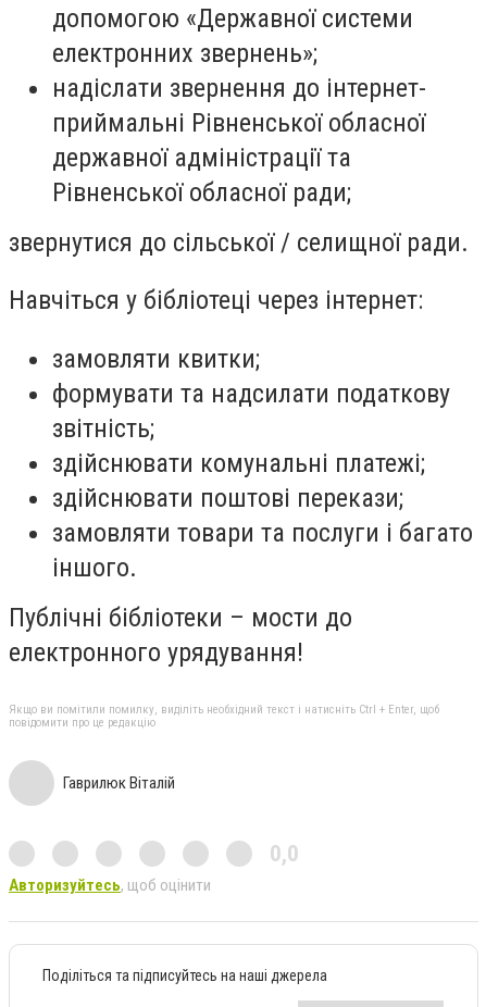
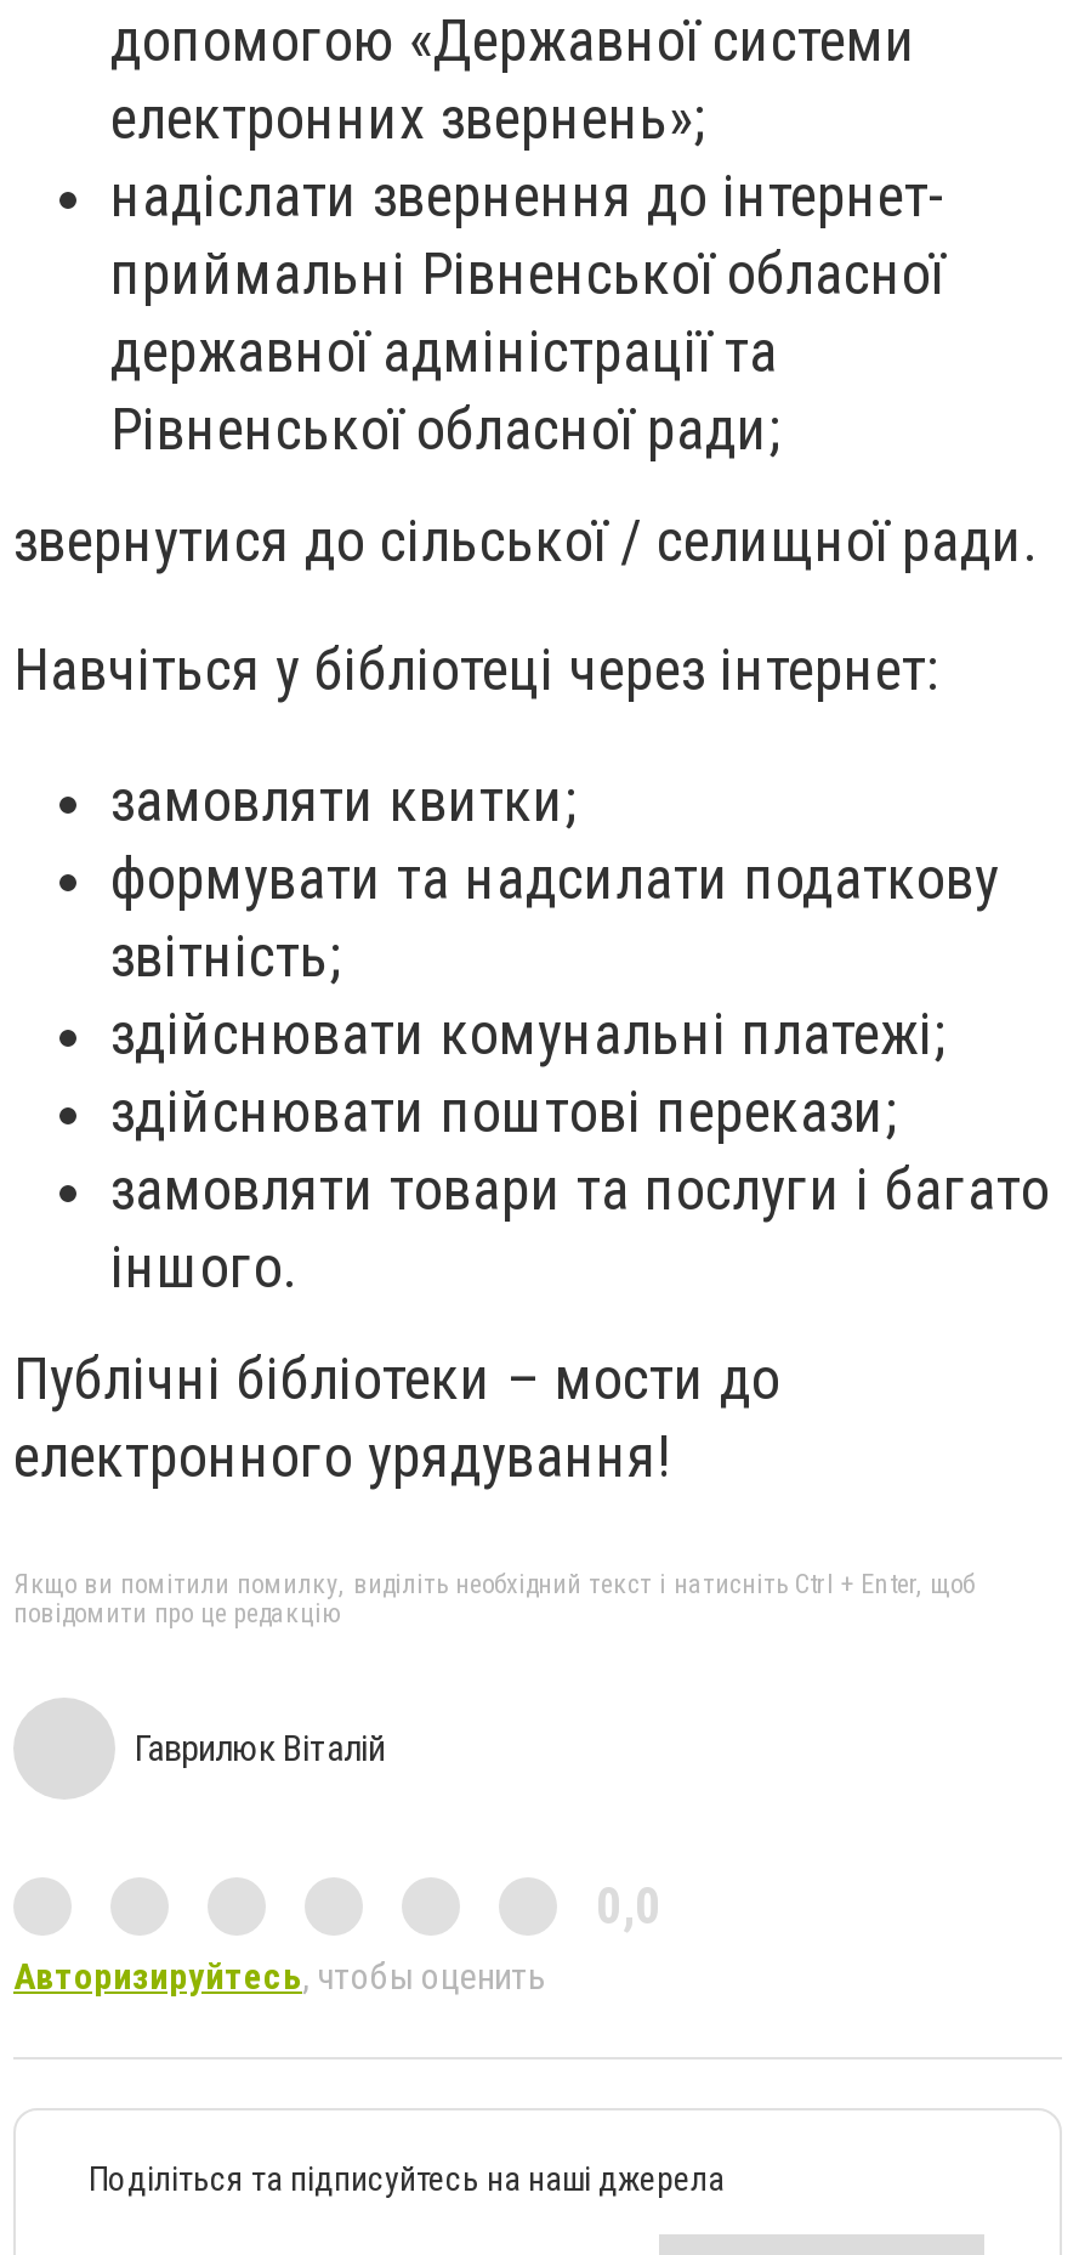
[9,876,211,895] Авторизуйтесь, щоб оцінити -> [13,1956,545,2000] Авторизируйтесь, чтобы оценить

